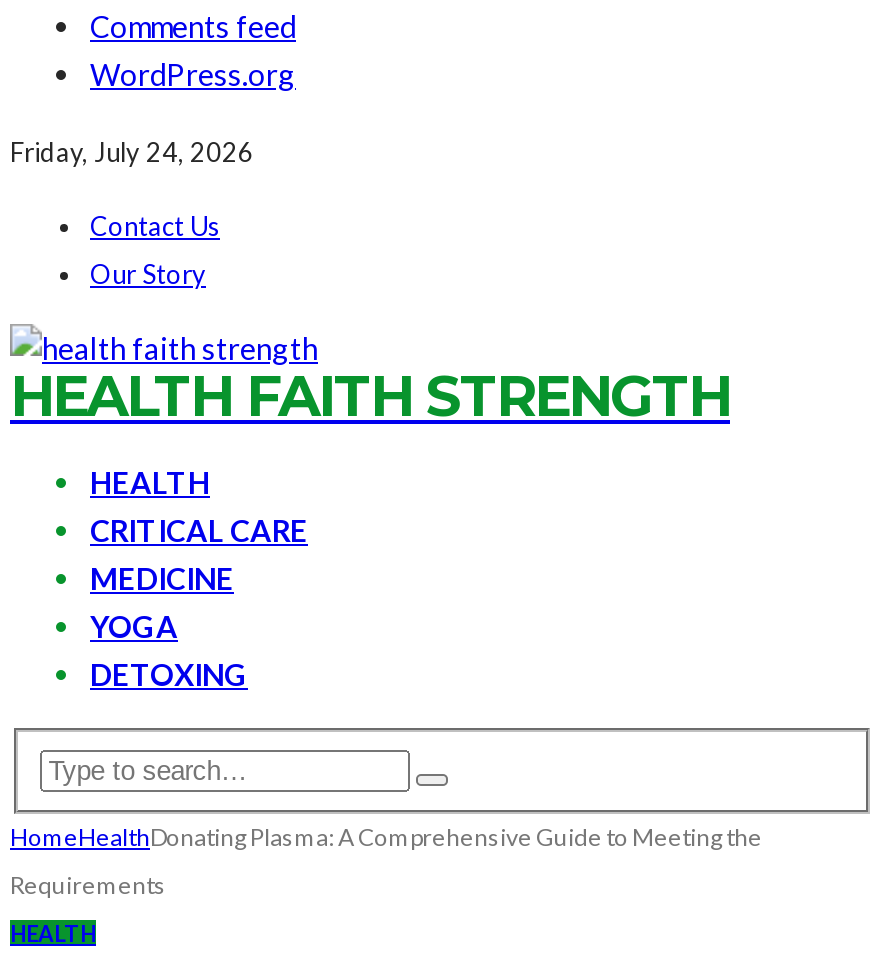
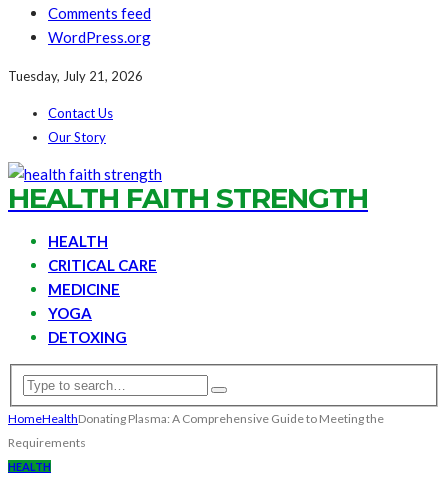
[10,136,254,168] Friday, July 24, 2026 -> [8,68,143,84] Tuesday, July 21, 2026

